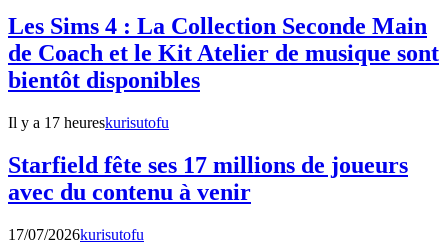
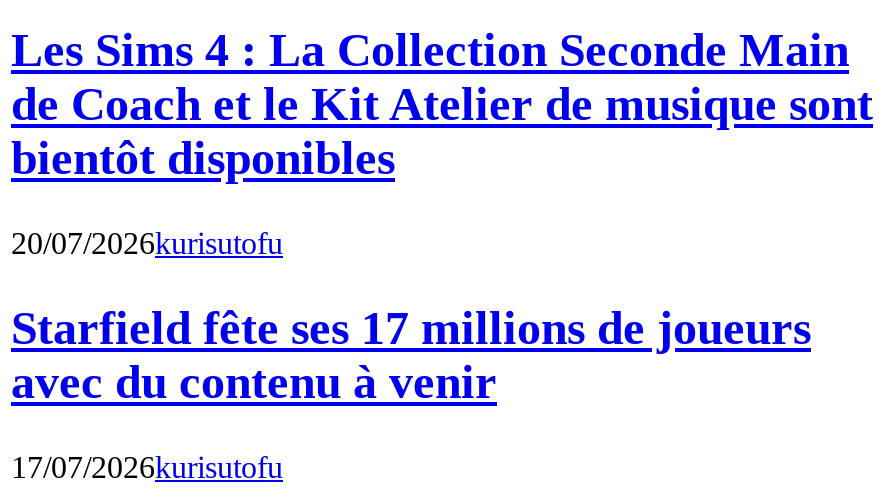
[8,114,169,131] Il y a 17 heureskurisutofu -> [11,227,283,261] 20/07/2026kurisutofu

